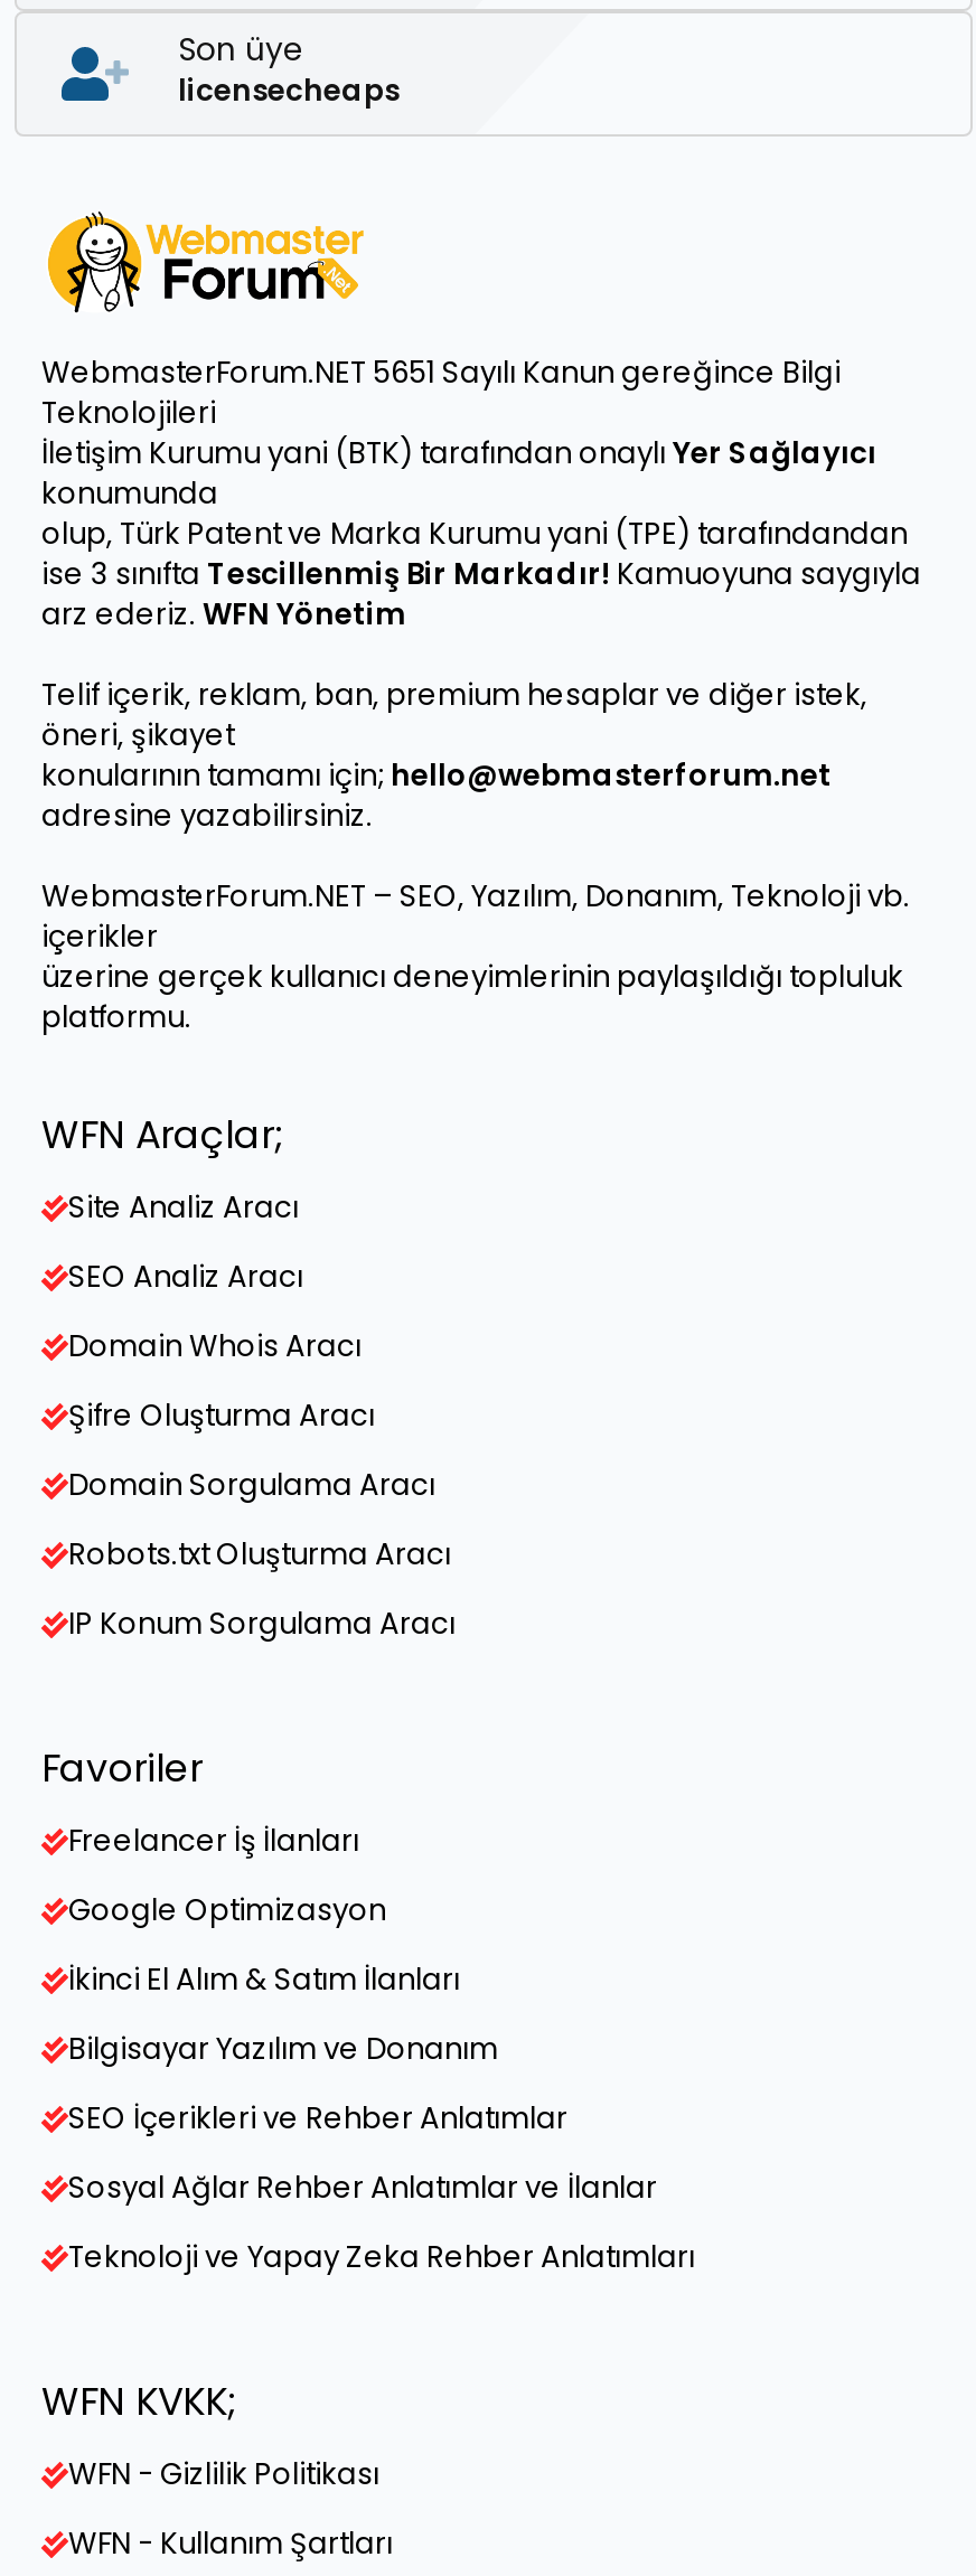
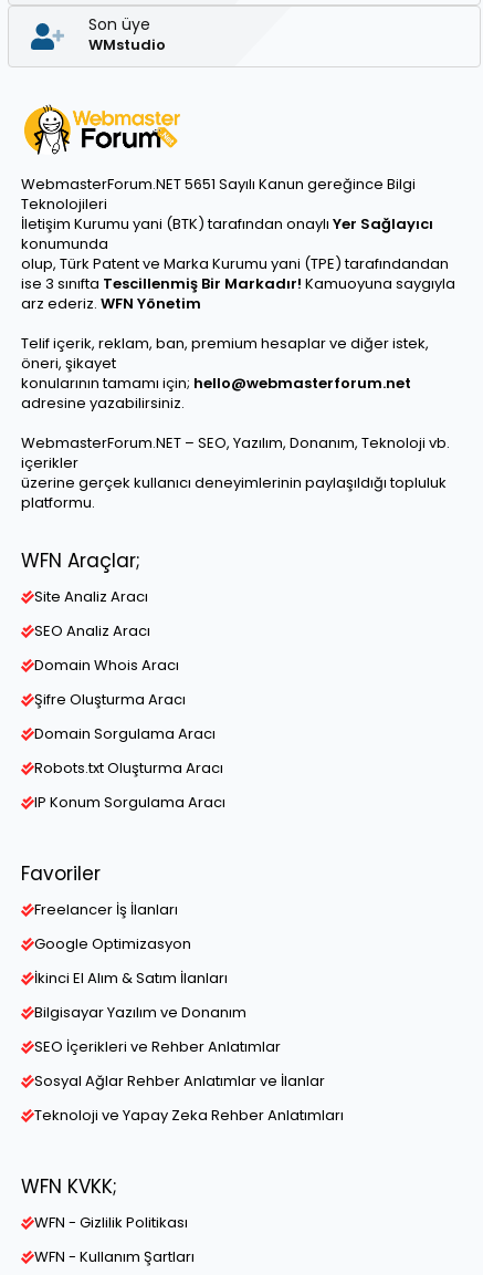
[178,70,400,113] licensecheaps -> [88,35,166,56] WMstudio

